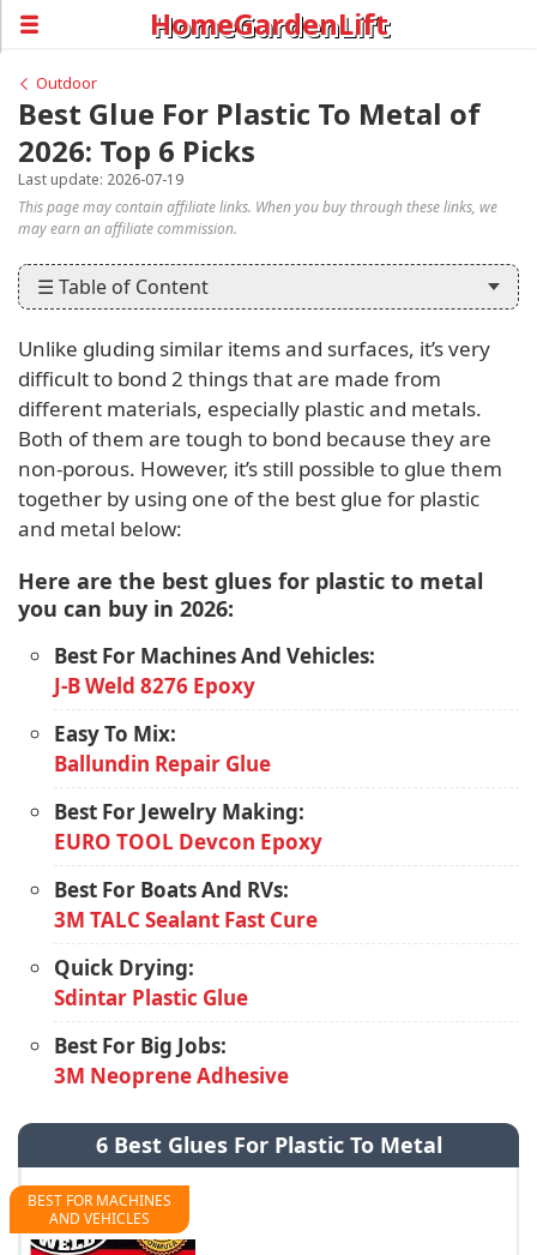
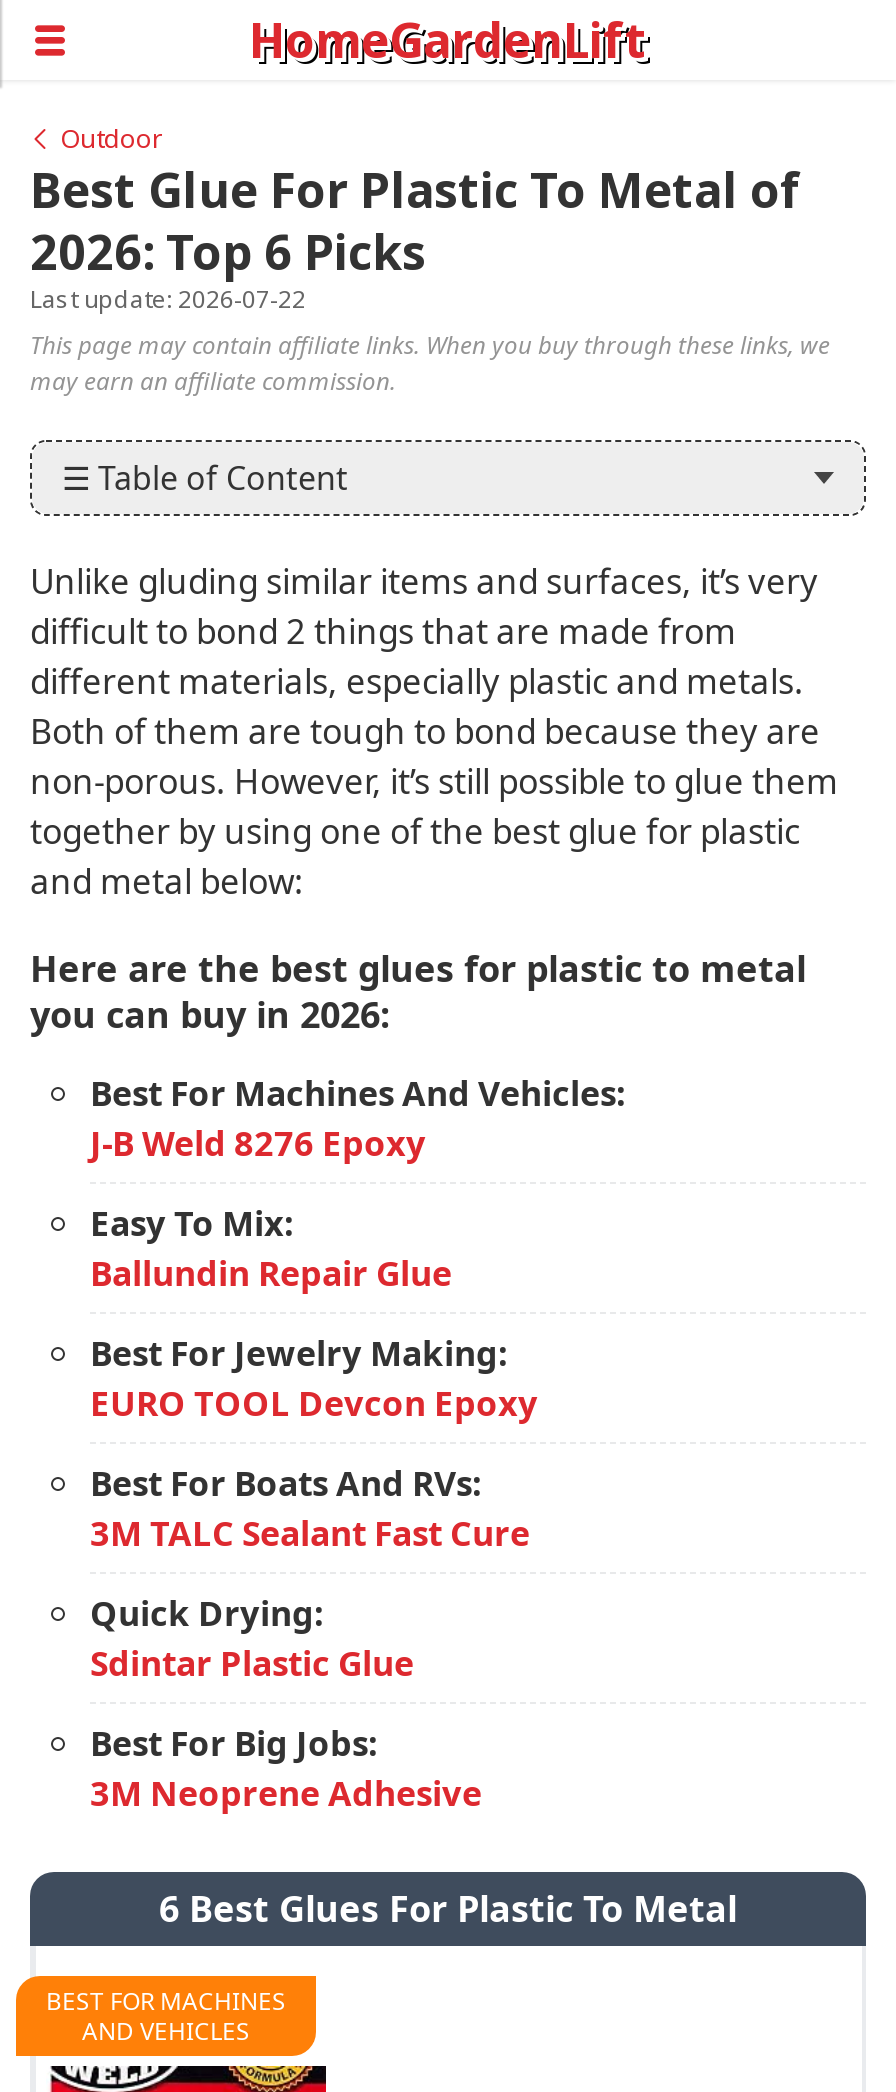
[18,169,183,190] Last update: 2026-07-19 -> [30,282,306,316] Last update: 2026-07-22

